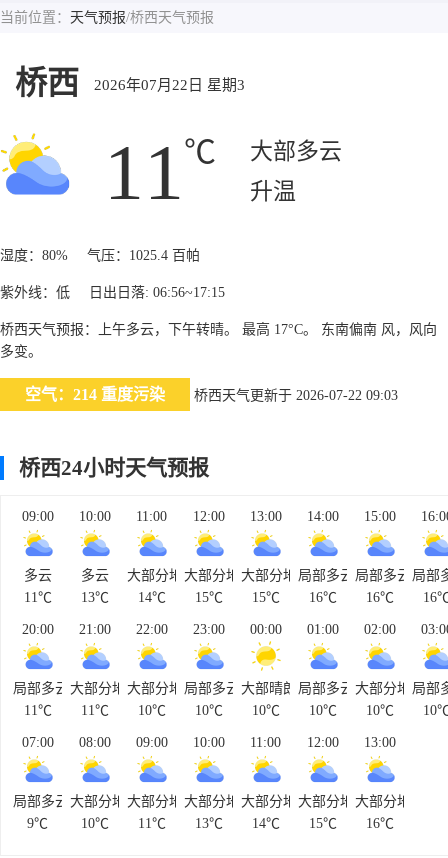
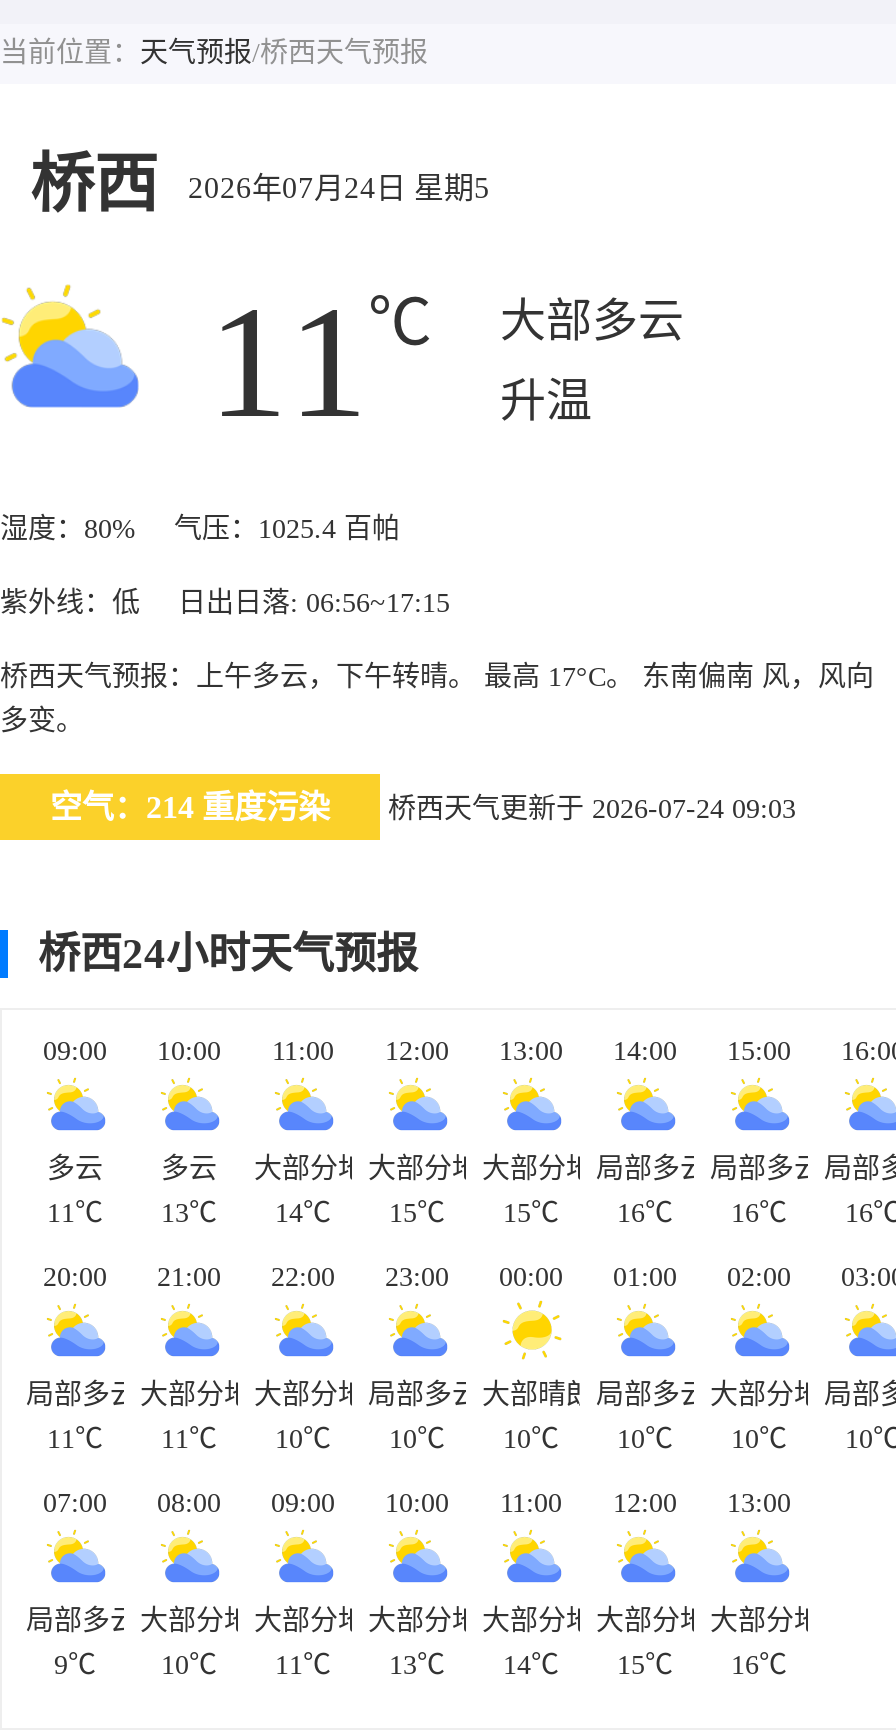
[15,65,245,101] 桥西 2026年07月22日星期3 -> [30,148,490,220] 桥西 2026年07月24日星期5
[194,388,398,403] 桥西天气更新于 2026-07-22 09:03 -> [388,793,796,823] 桥西天气更新于 2026-07-24 09:03

